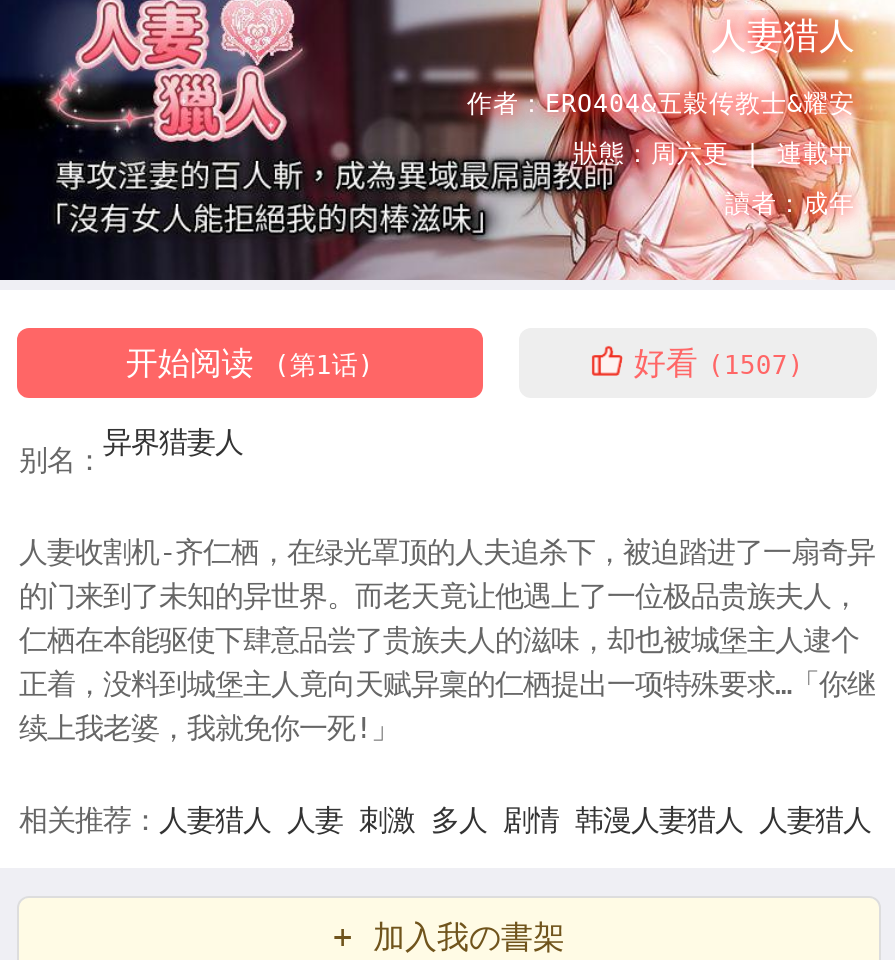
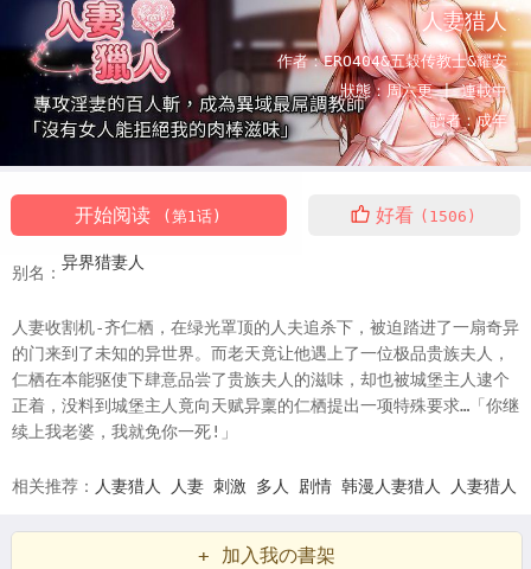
[634,344,804,382] 好看 (1507) -> [376,204,477,226] 好看 (1506)

